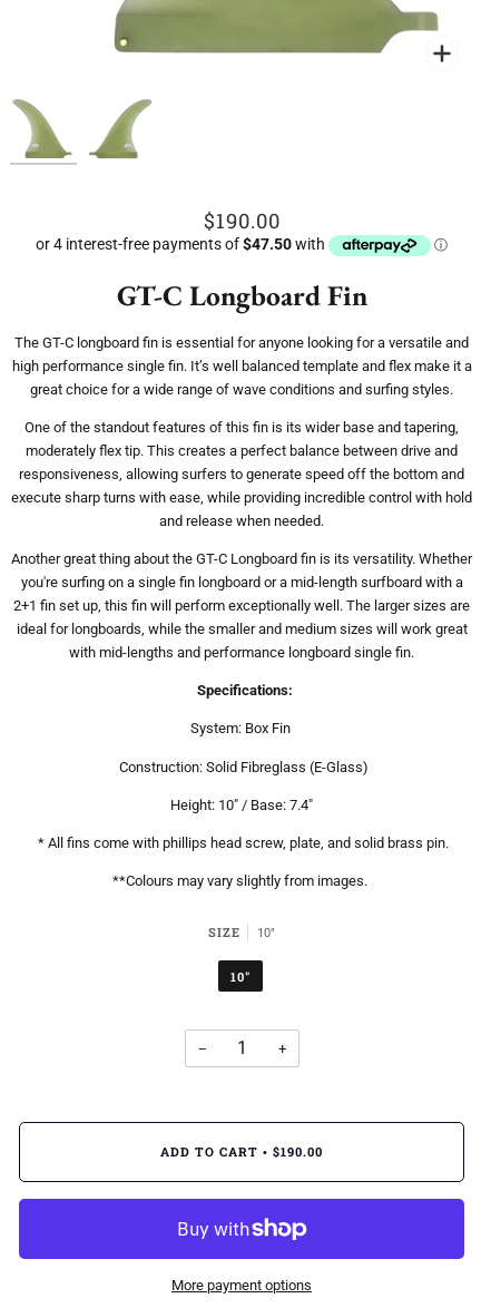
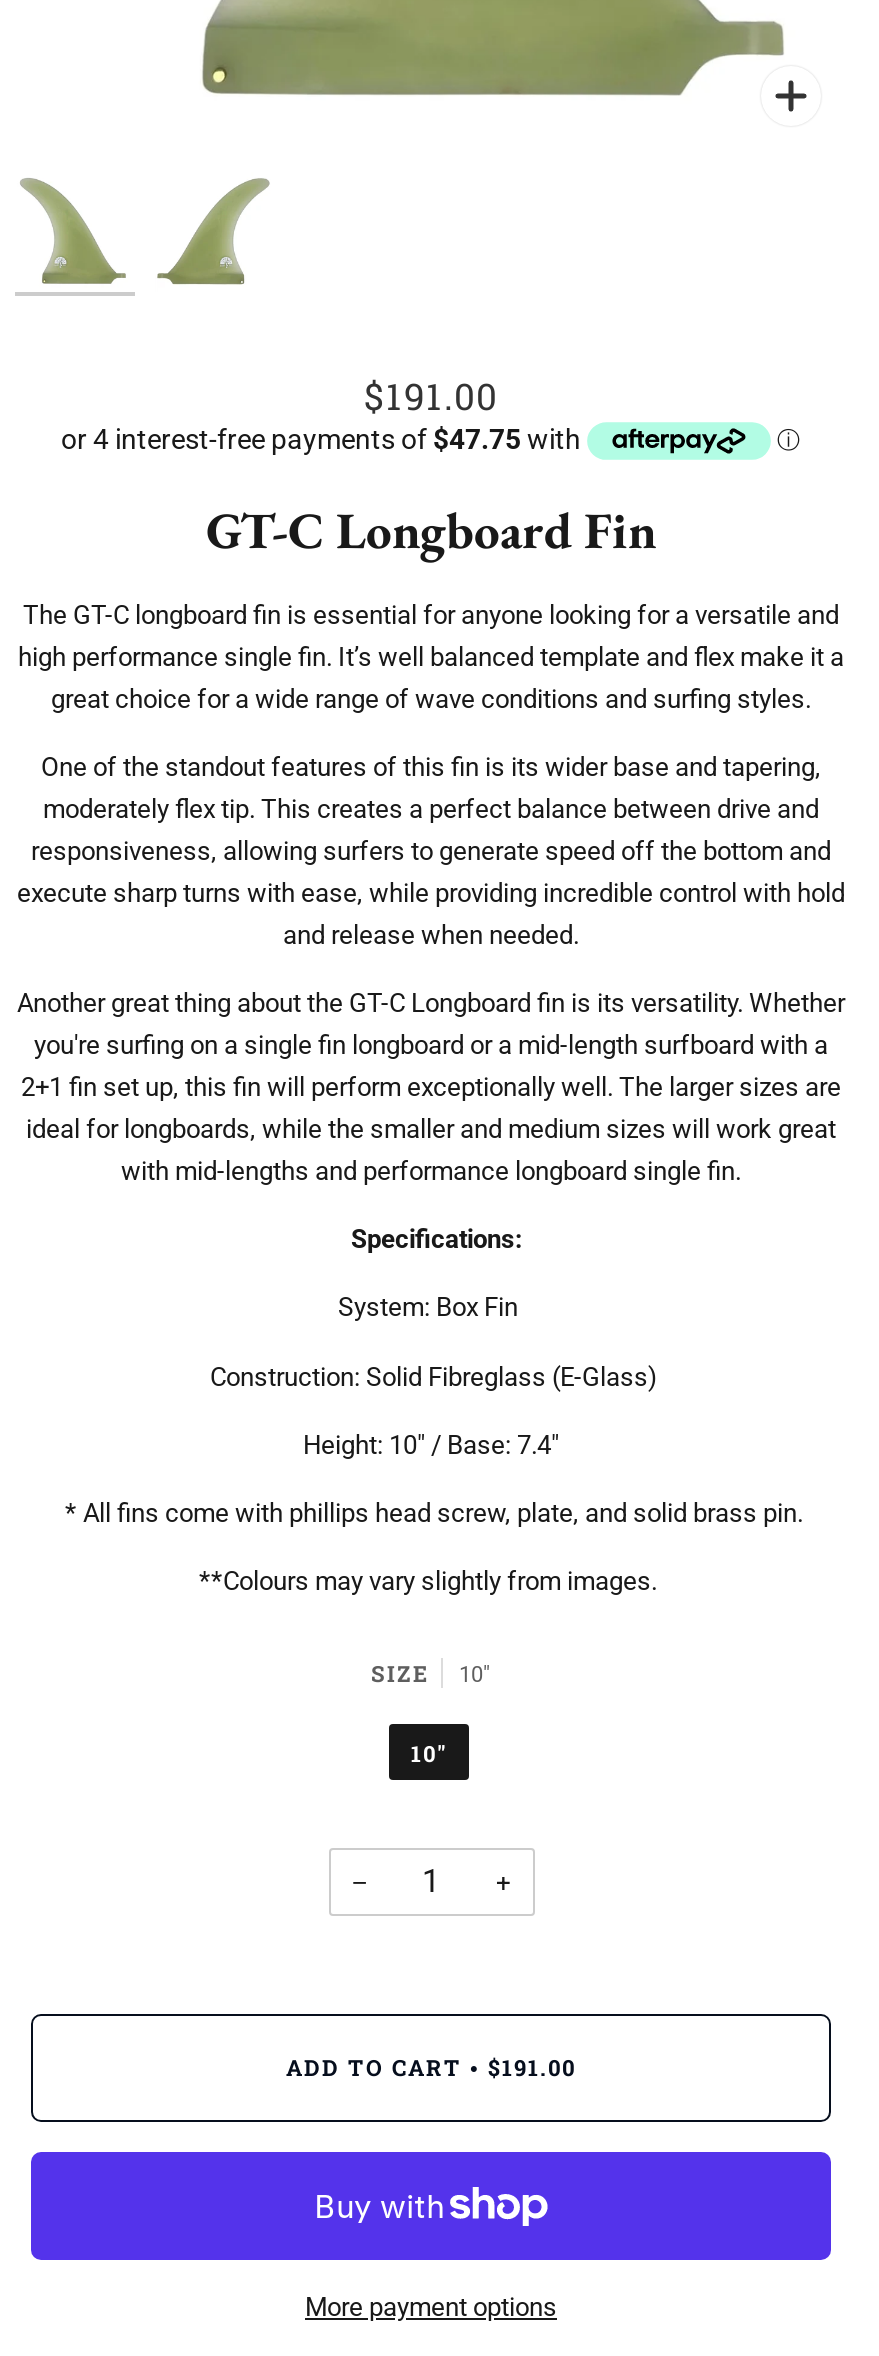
[203,207,280,234] $190.00 -> [364,372,498,420] $191.00
[160,1143,323,1160] ADD TO CART • $190.00 -> [286,2052,576,2082] ADD TO CART • $191.00

